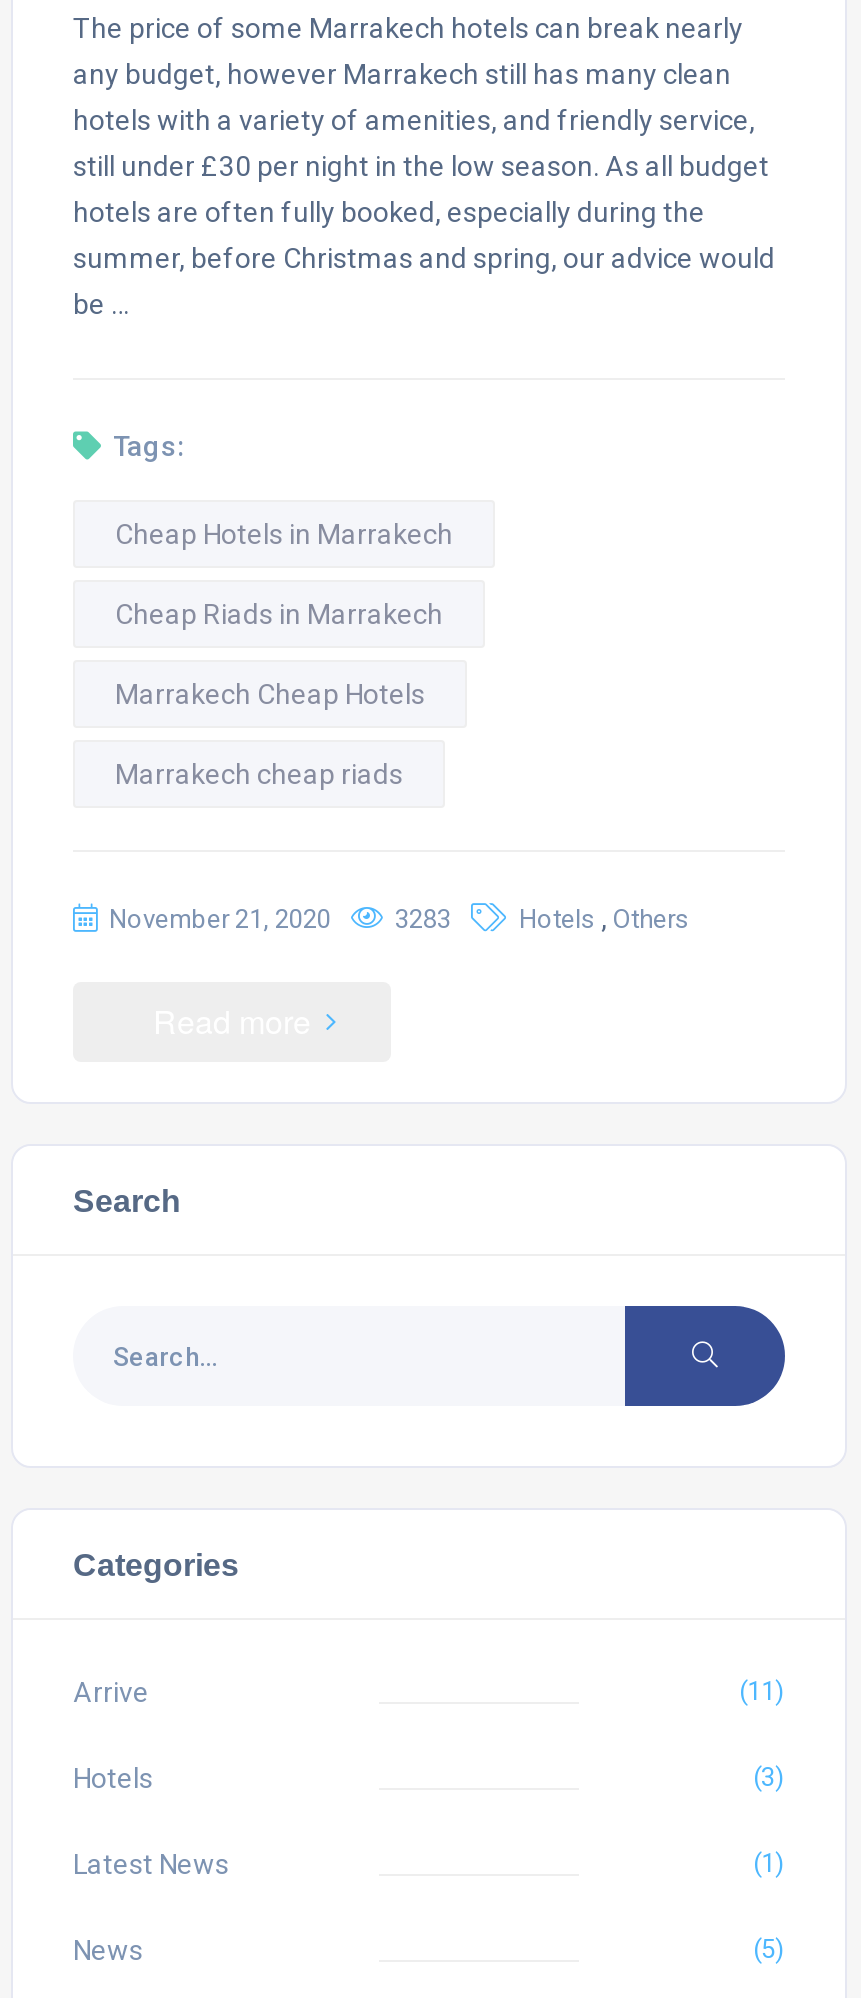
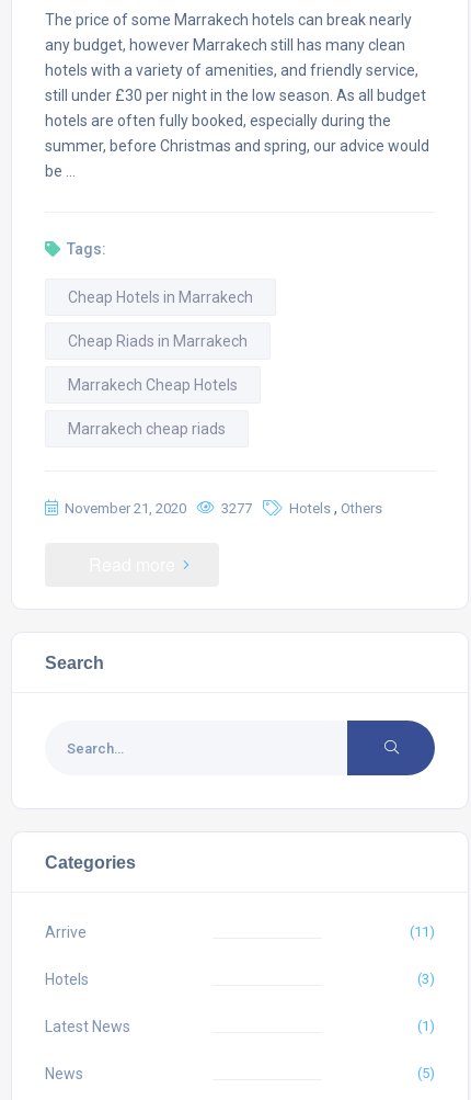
[395,904,451,934] 3283 -> [221,500,252,517] 3277

